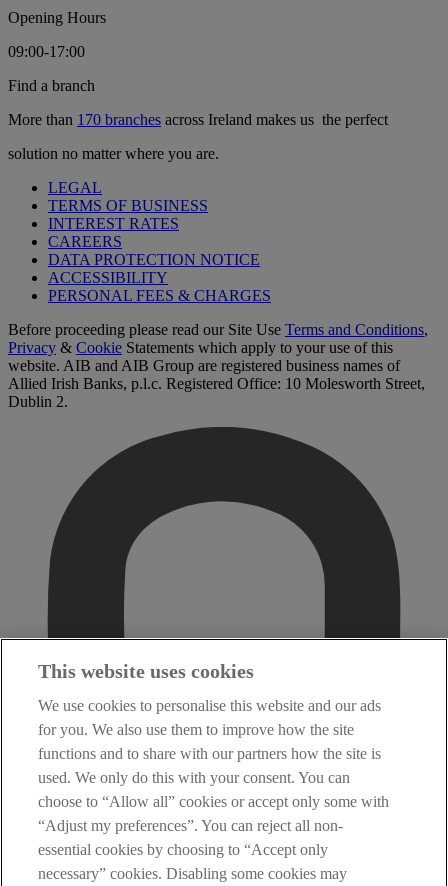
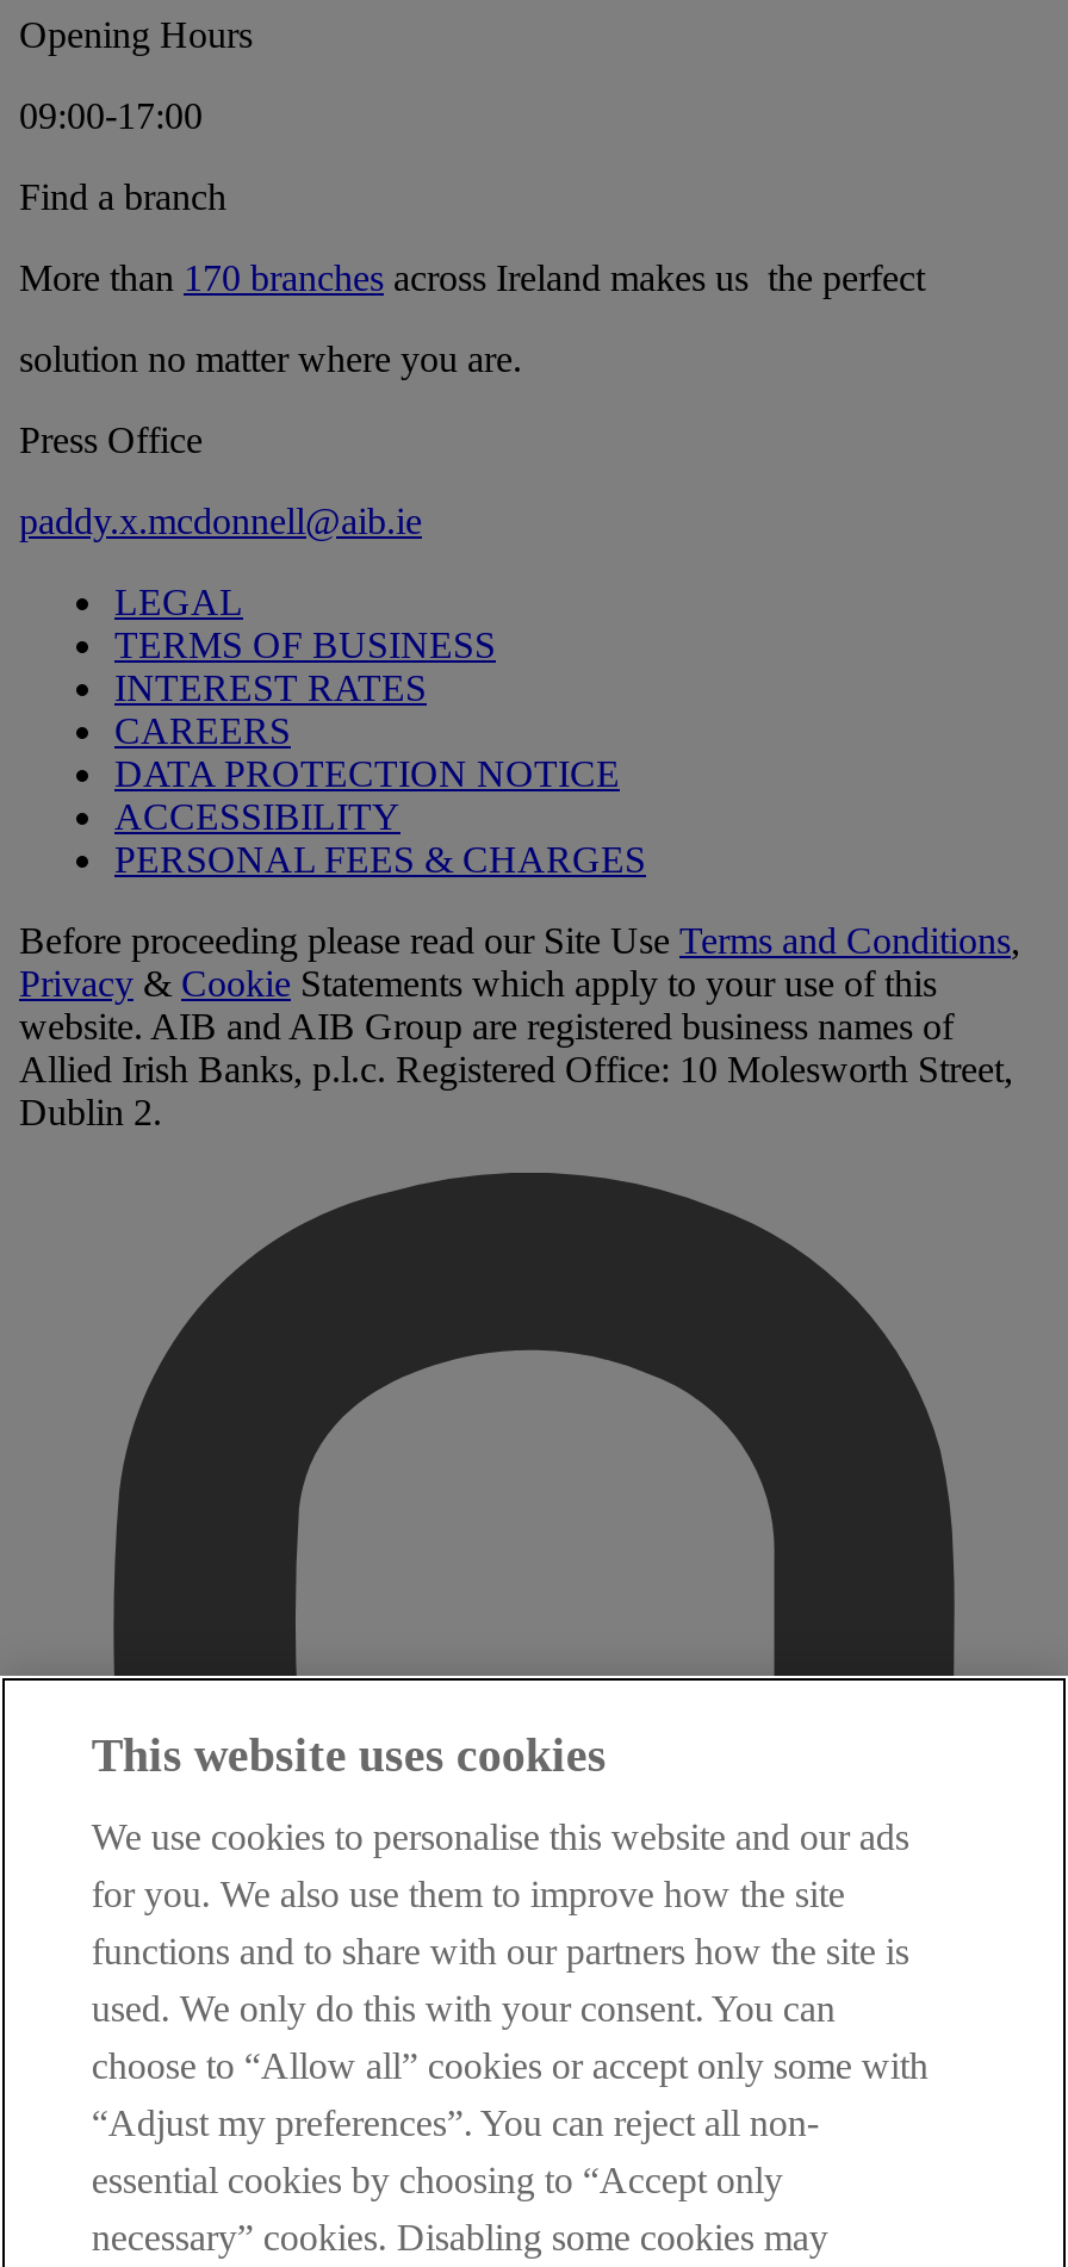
none -> [19,420,422,542] Press Office | paddy.x.mcdonnell@aib.ie

